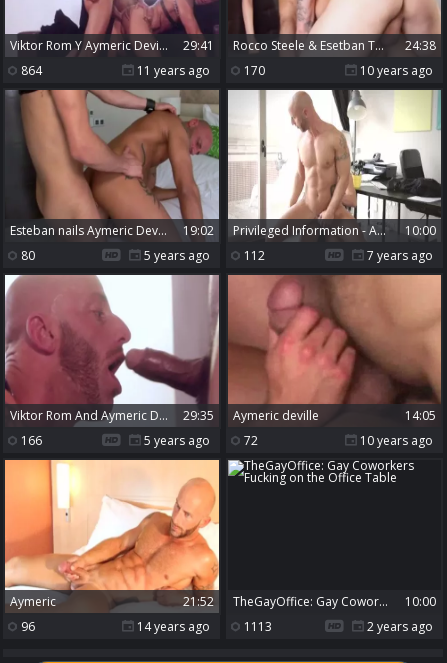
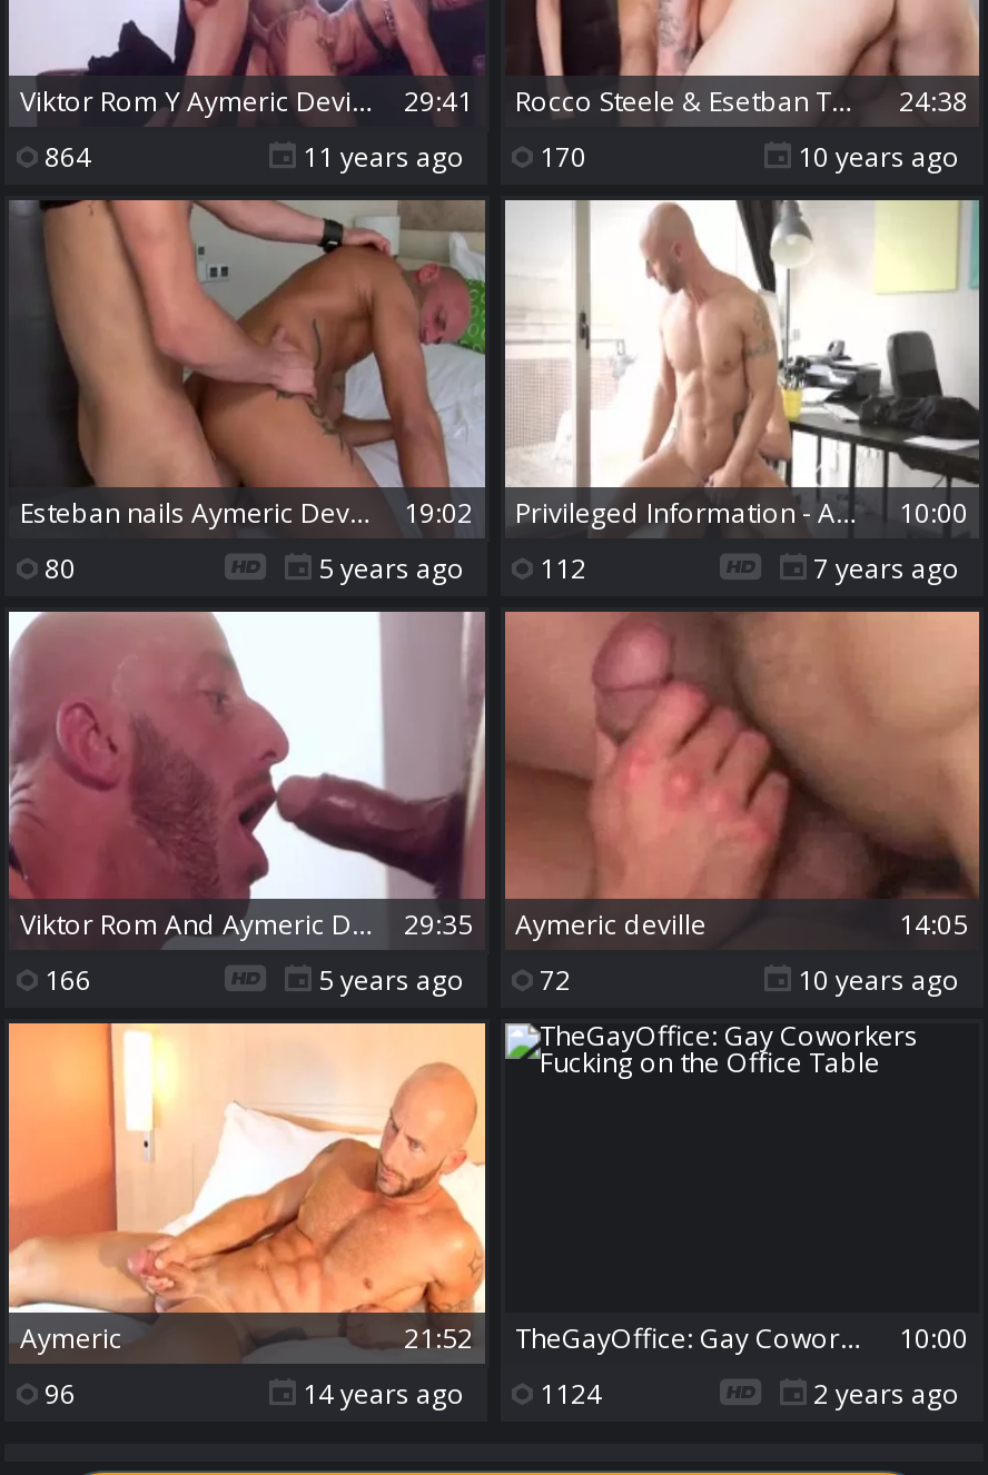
[134,617,271,634] 14 years ago 1113 -> [296,1374,602,1412] 14 years ago 1124

